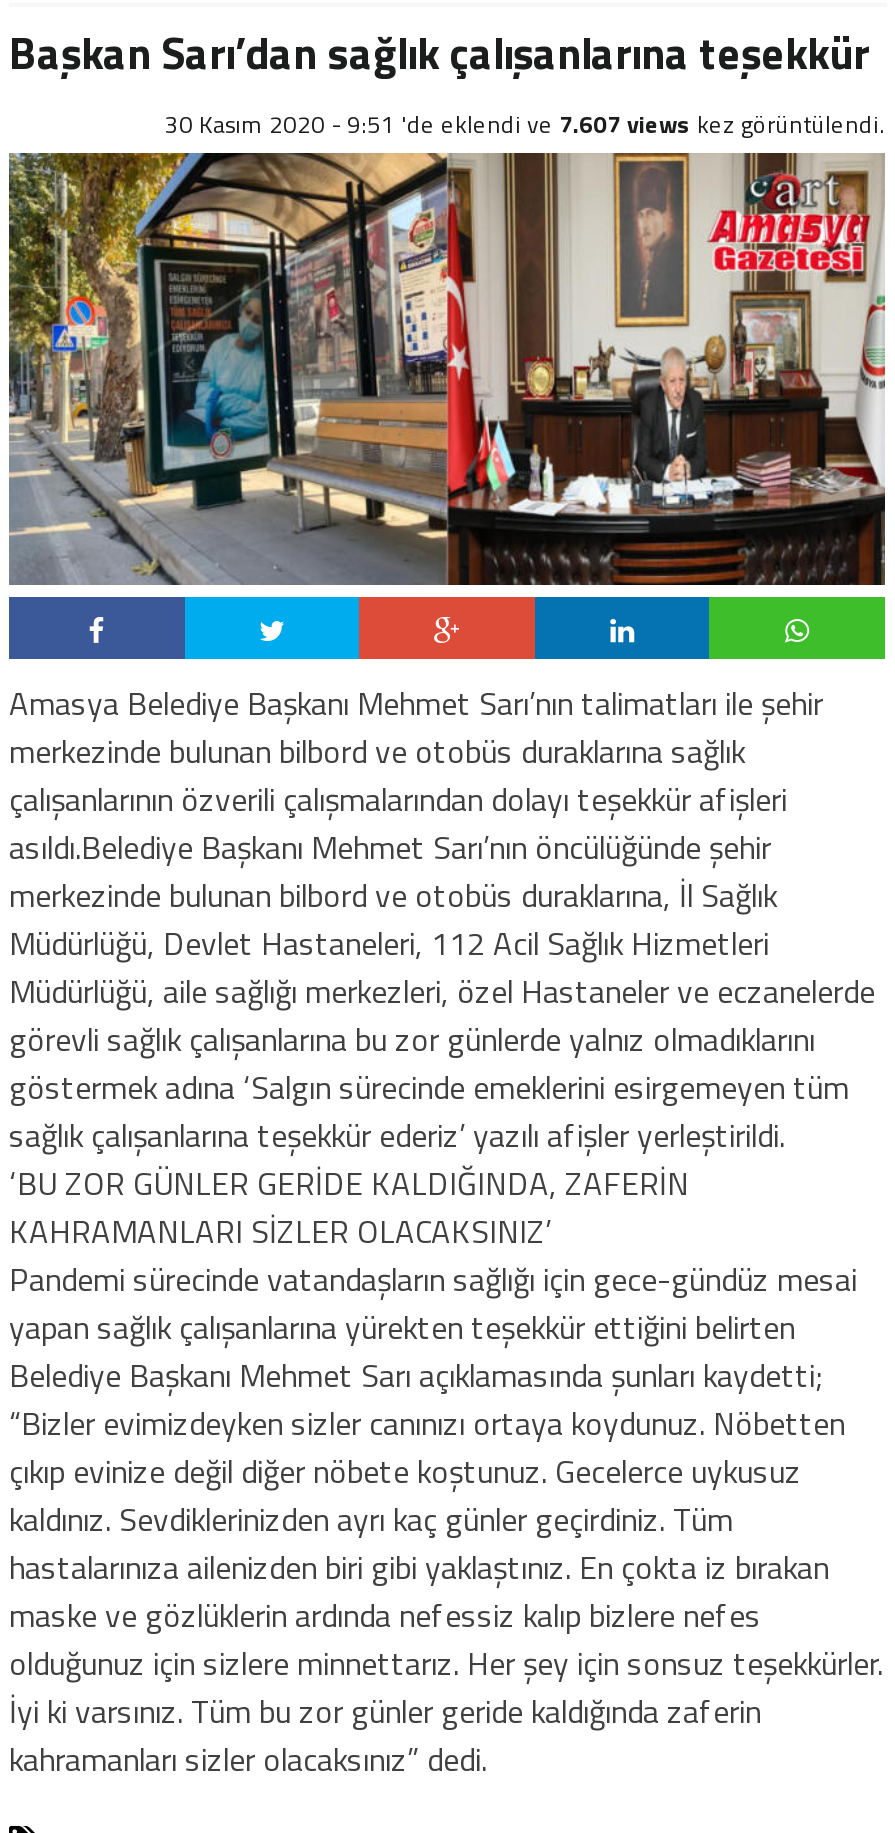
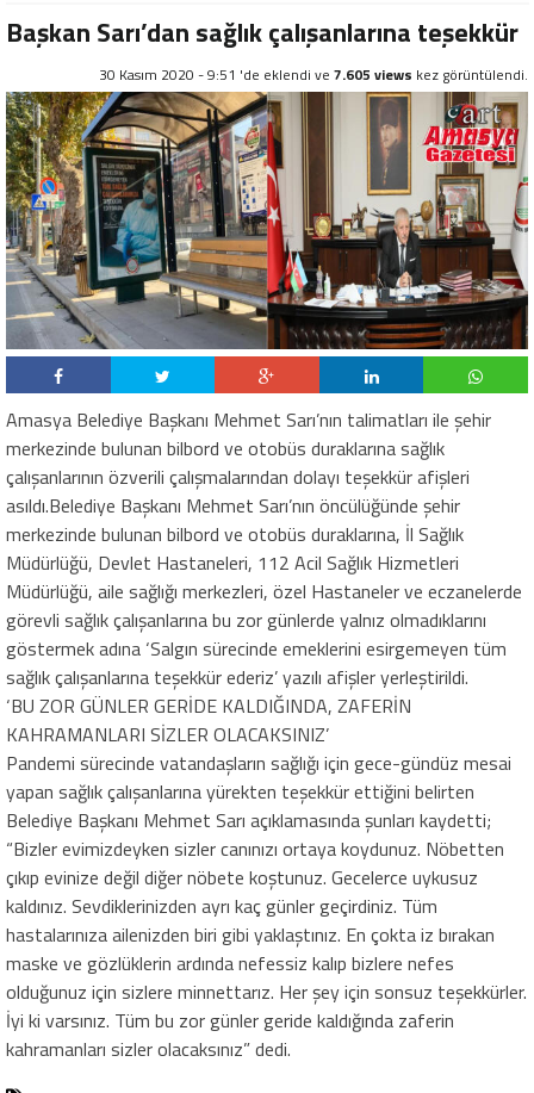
[165,105,885,143] 30 Kasım 2020 - 9:51 'de eklendi ve 7.607 views kez görüntülendi. -> [99,63,528,86] 30 Kasım 2020 - 9:51 'de eklendi ve 7.605 views kez görüntülendi.

